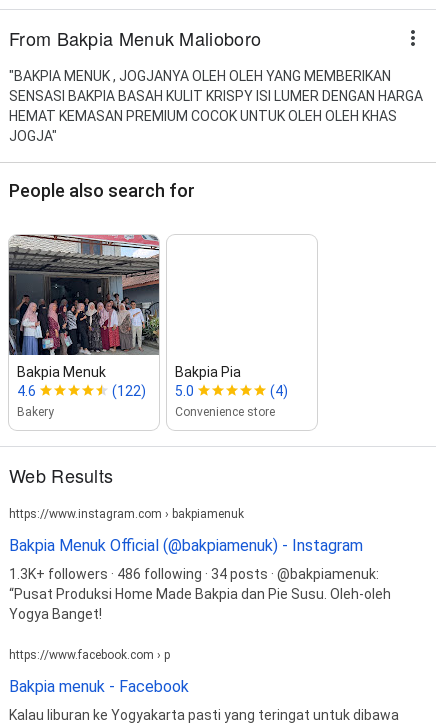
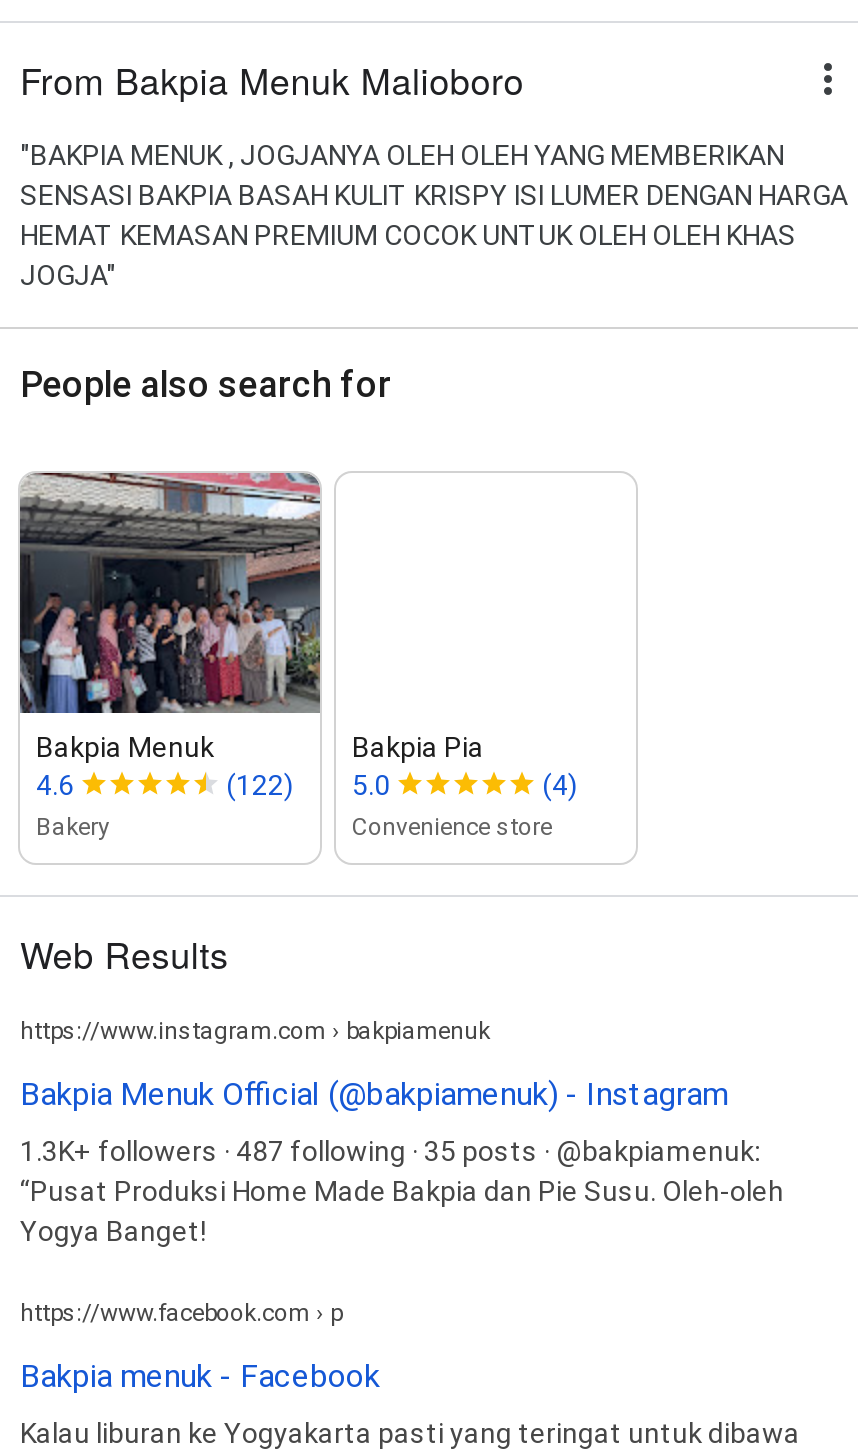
[9,566,379,582] 1.3K+ followers · 486 following · 34 posts · @bakpiamenuk: -> [20,1134,760,1166] 1.3K+ followers · 487 following · 35 posts · @bakpiamenuk:

